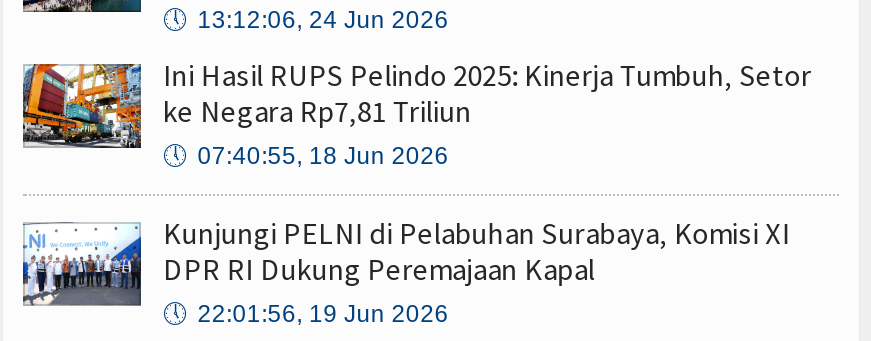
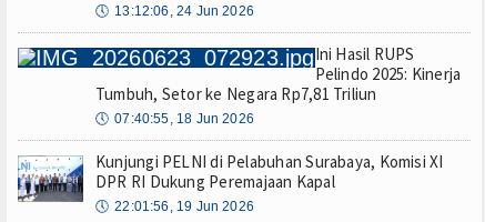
[21,62,135,150] [image] -> [18,47,80,82] [image]

